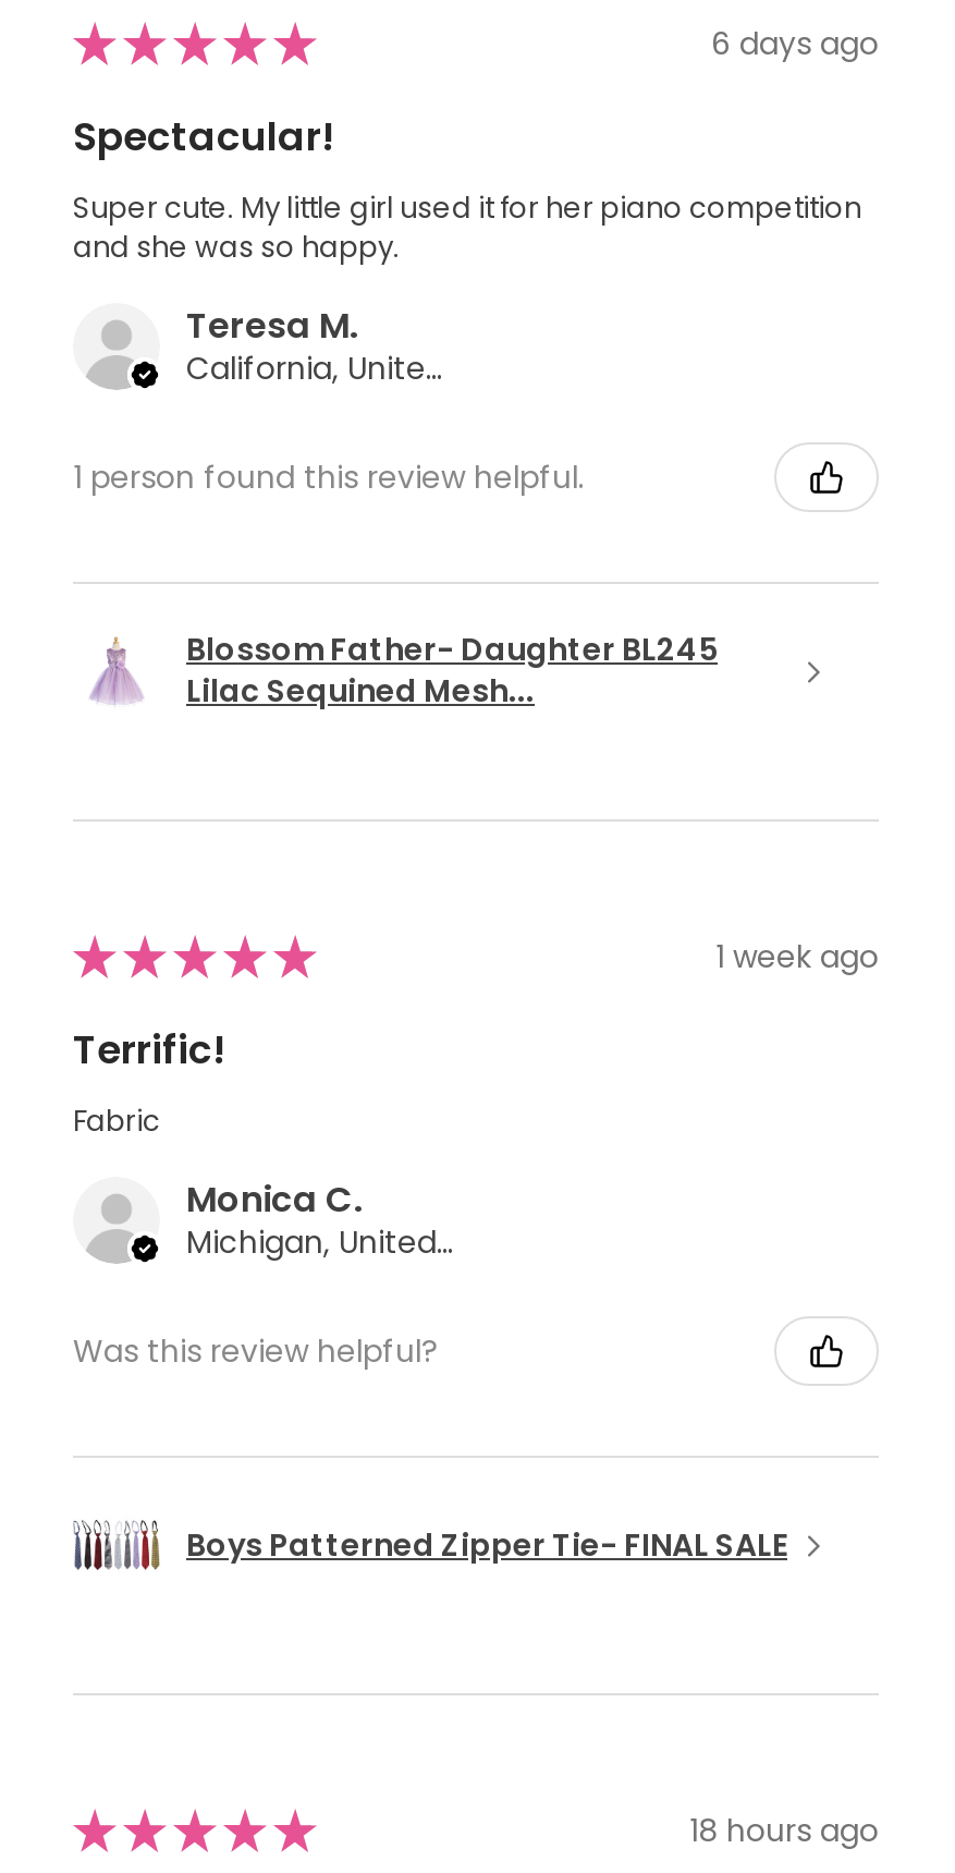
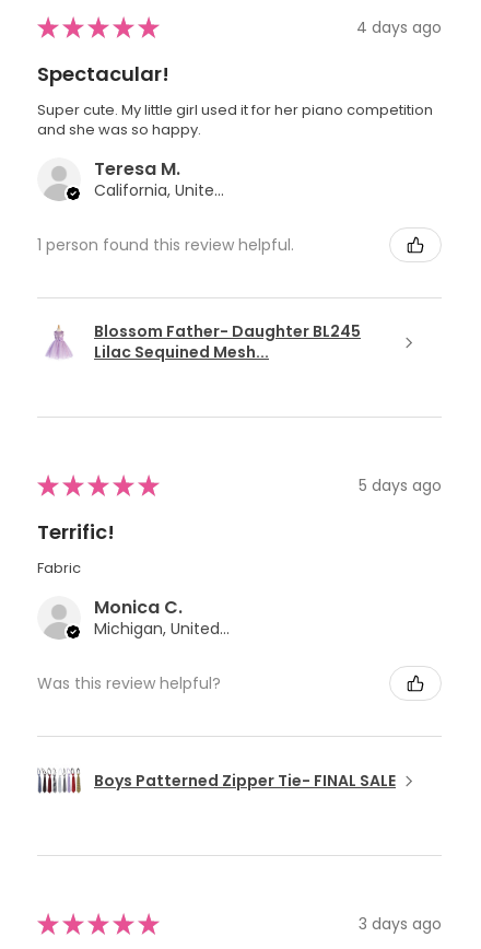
[711,21,879,65] 6 days ago -> [356,16,442,38] 4 days ago
[715,934,879,978] 1 week ago -> [359,474,442,496] 5 days ago
[689,1808,879,1852] 18 hours ago -> [359,913,442,934] 3 days ago

